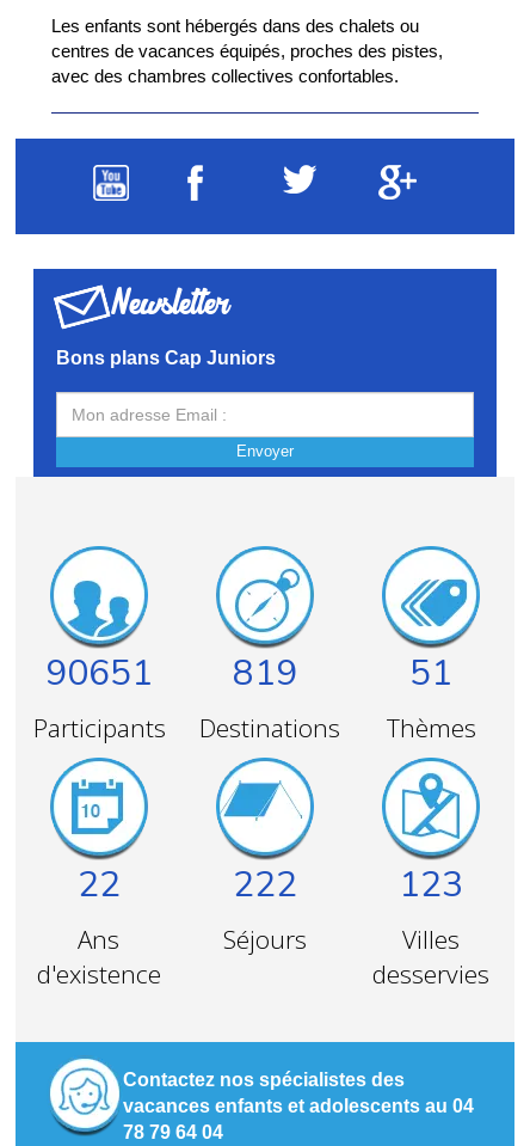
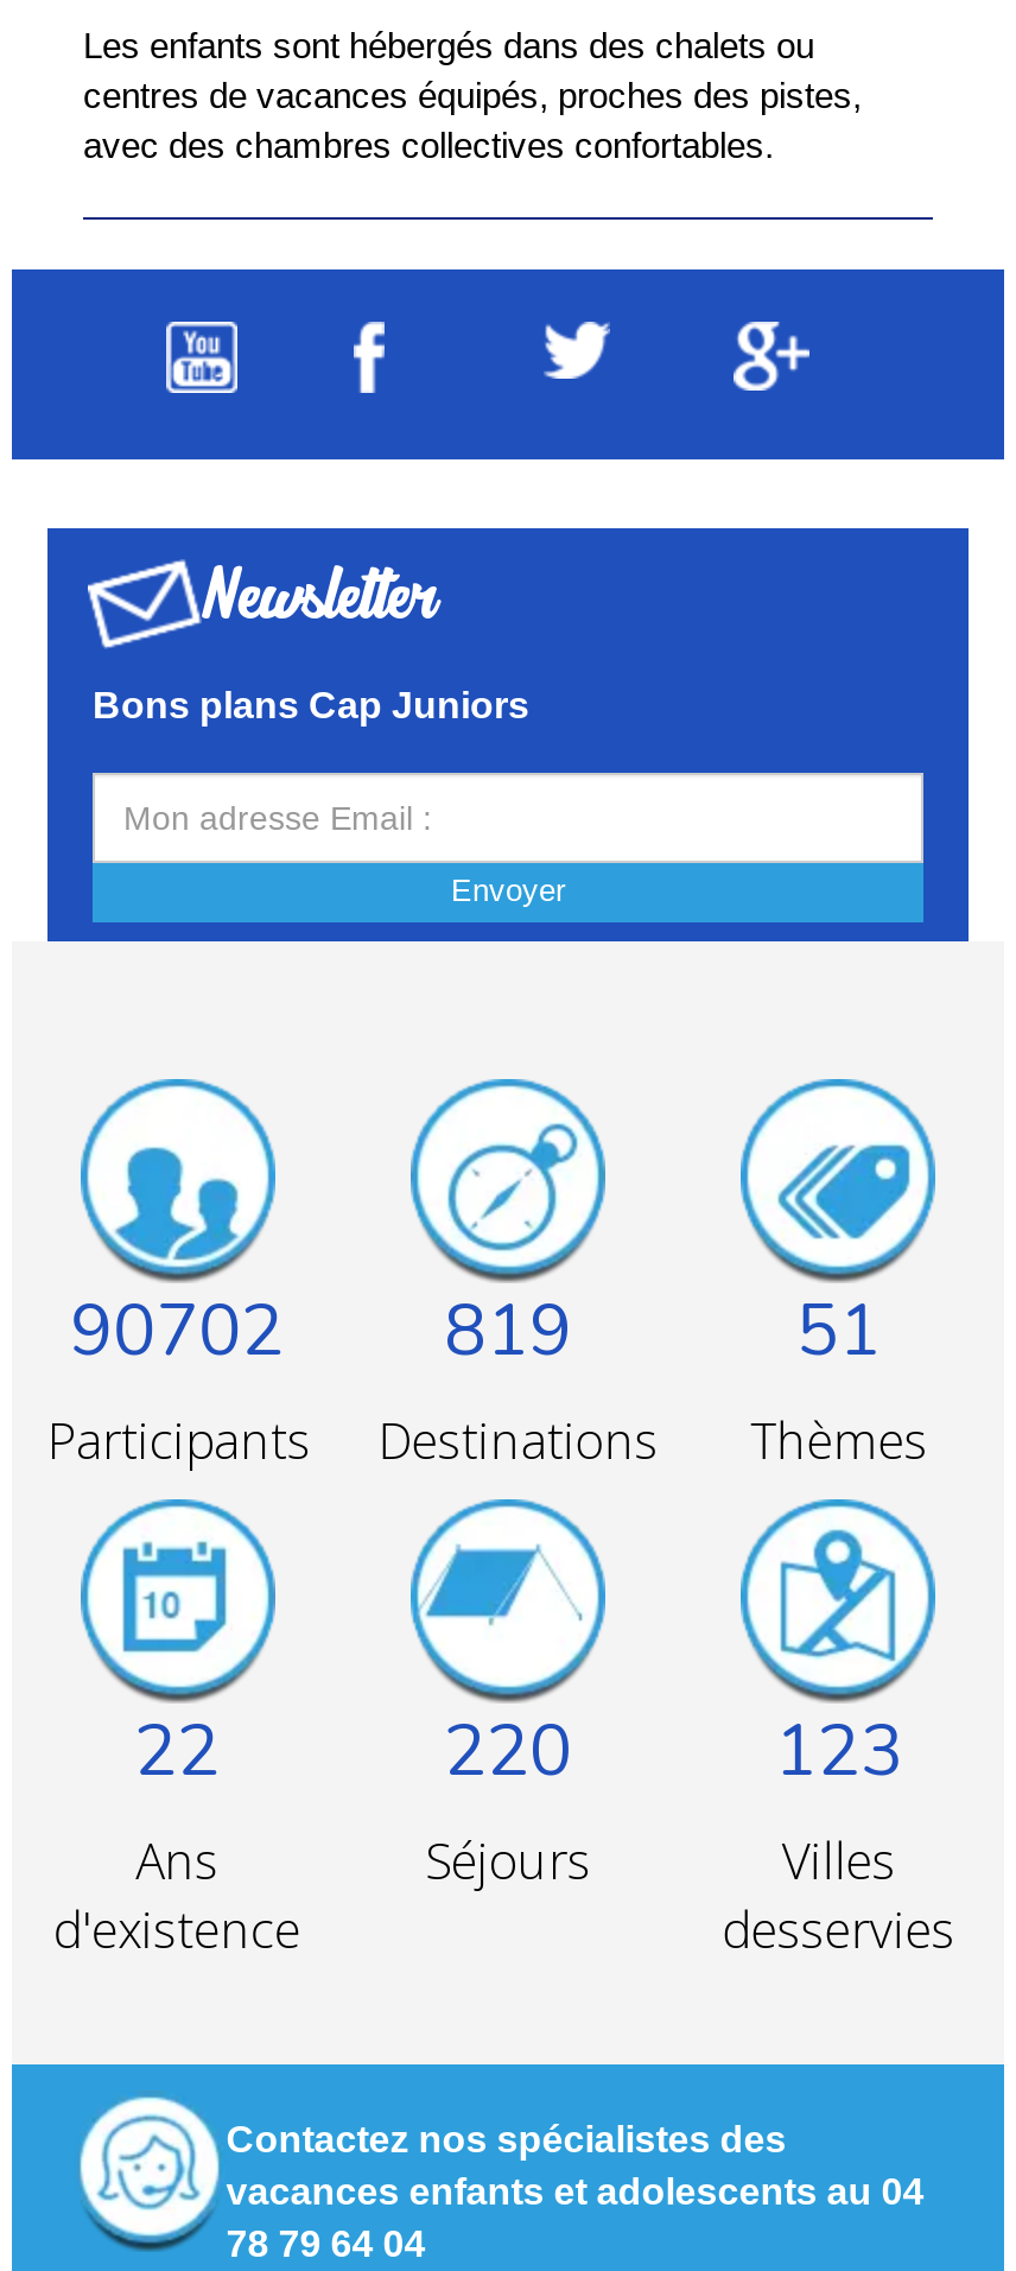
[45,649,297,698] 90651 819 -> [71,1283,572,1380] 90702 819
[233,860,297,909] 222 -> [444,1703,572,1800] 220

